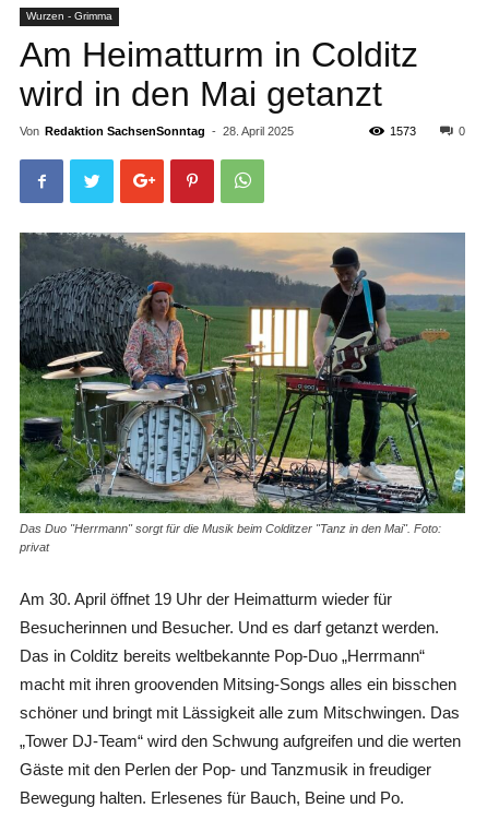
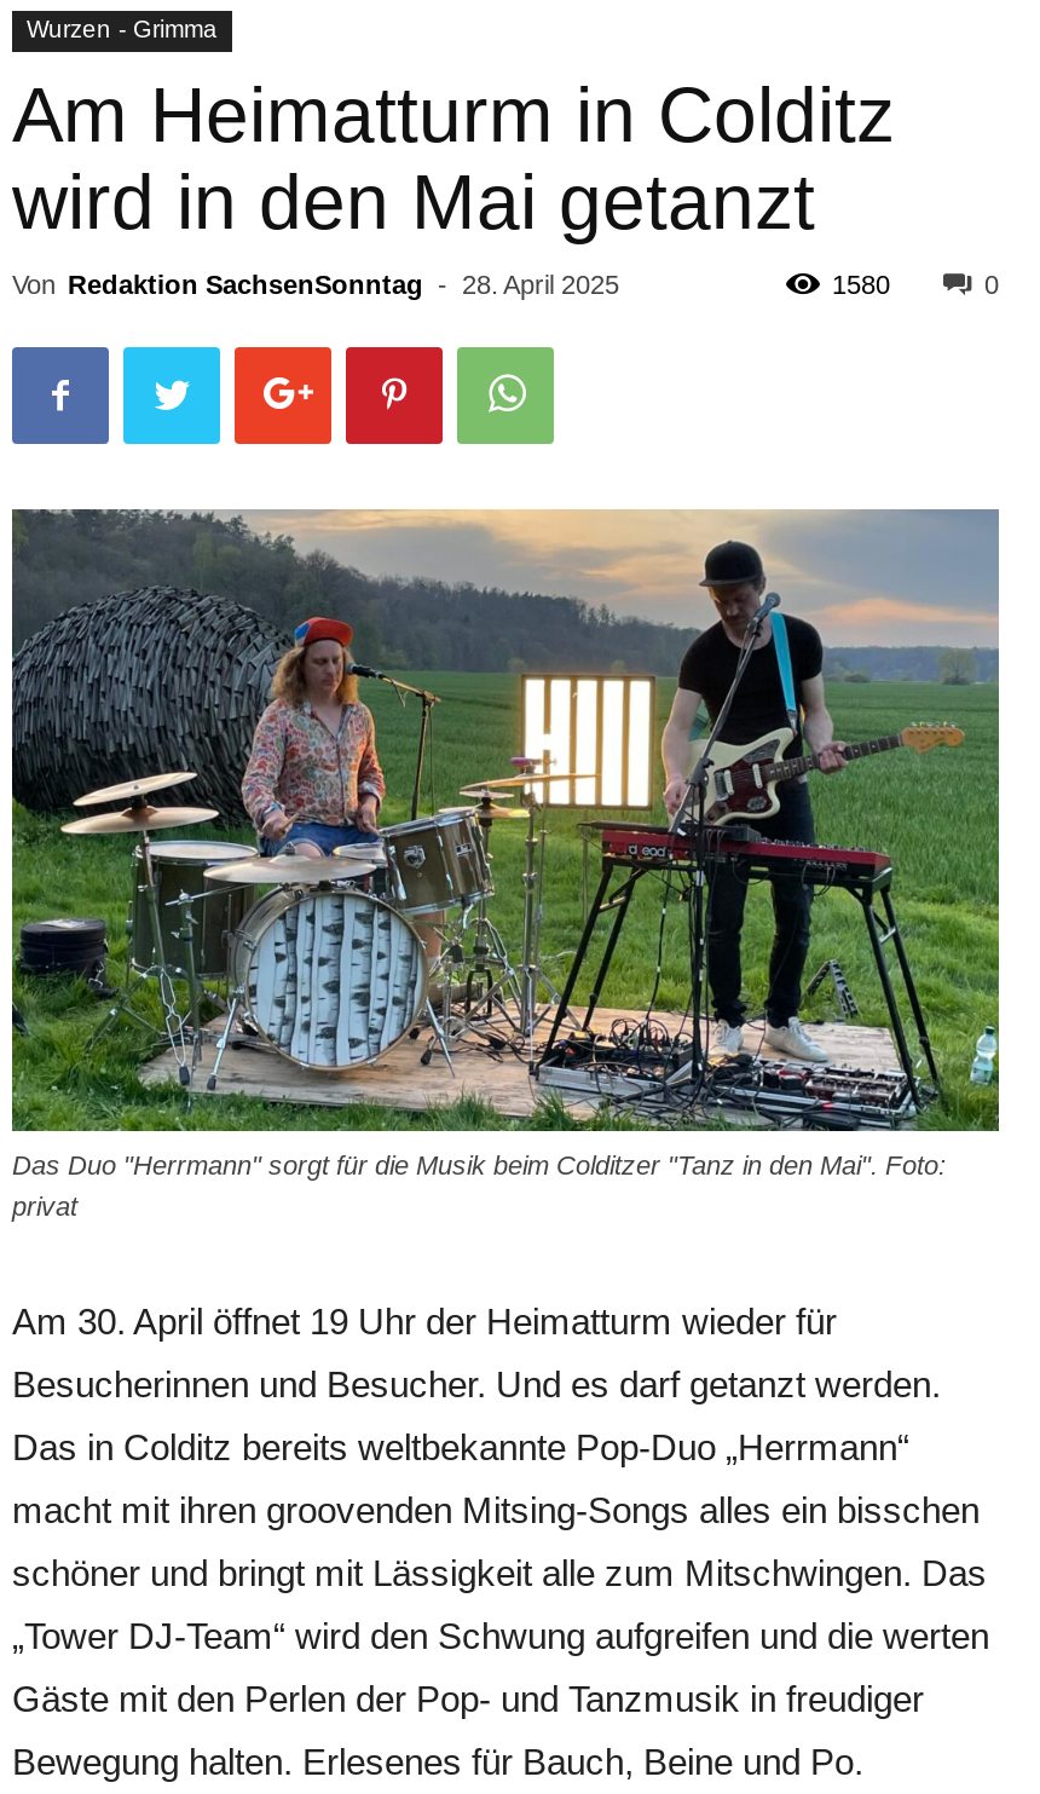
[390,124,416,138] 1573 -> [832,270,890,299] 1580

